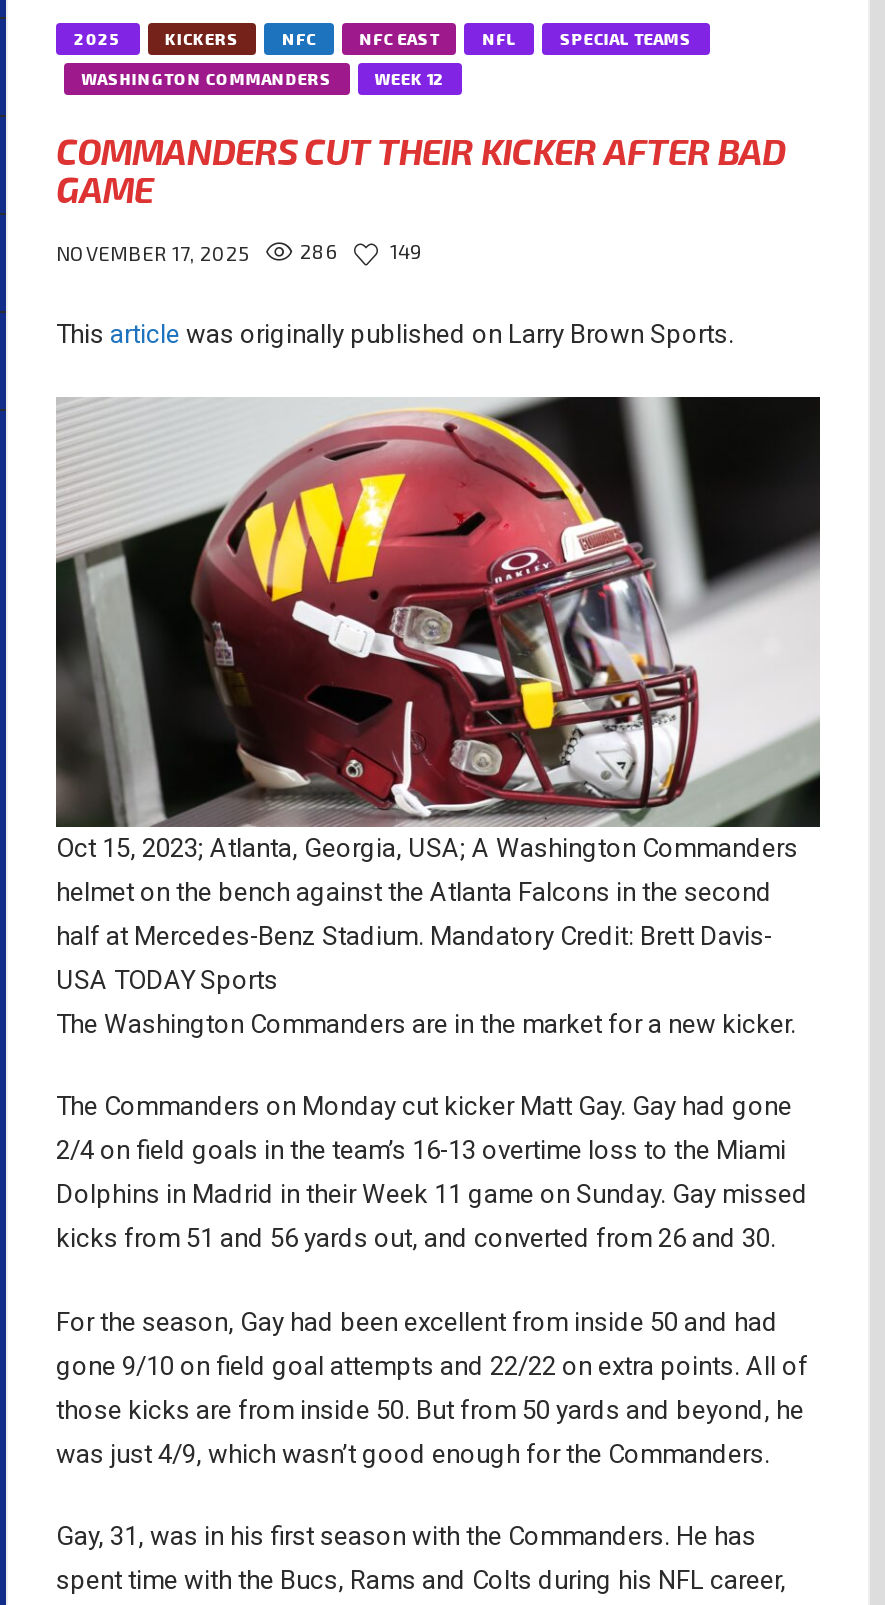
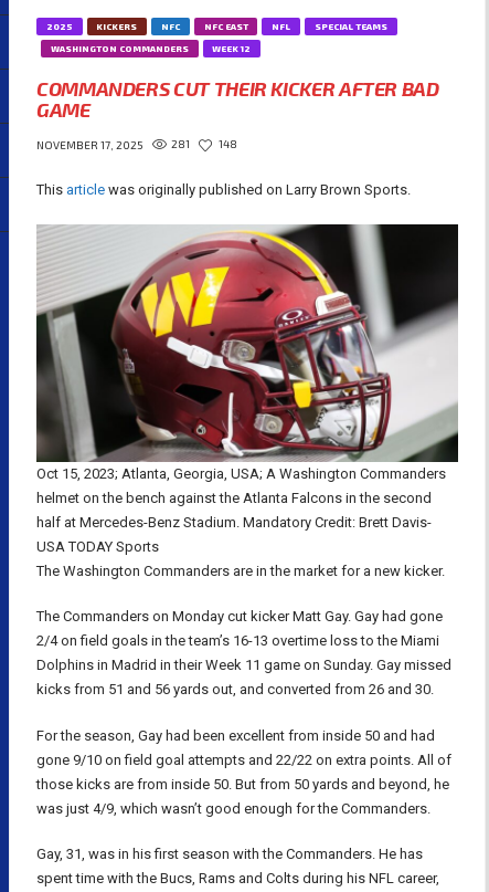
[300,239,338,263] 286 -> [171,137,190,150] 281
[390,239,422,263] 149 -> [219,137,237,150] 148

